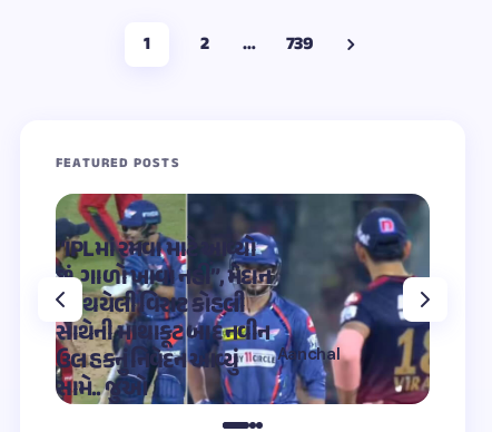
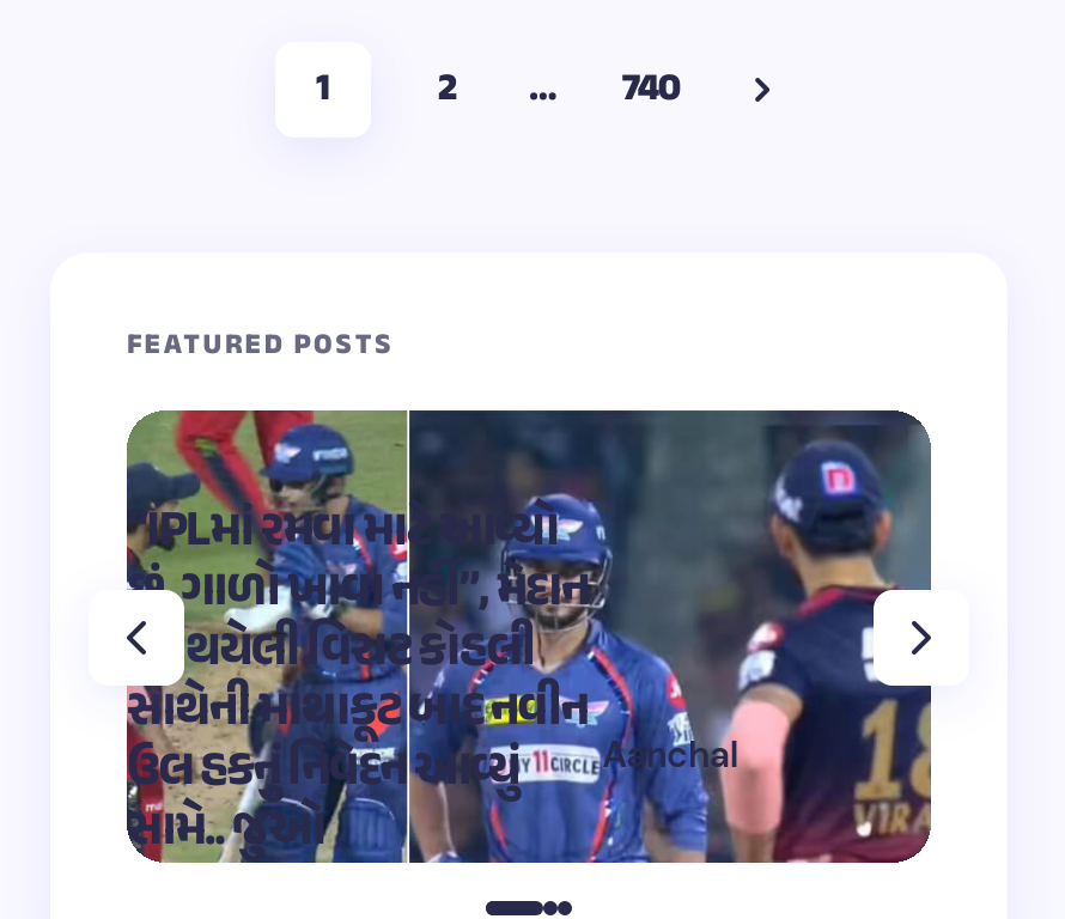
[286,31,313,58] 739 -> [622,60,680,120] 740

